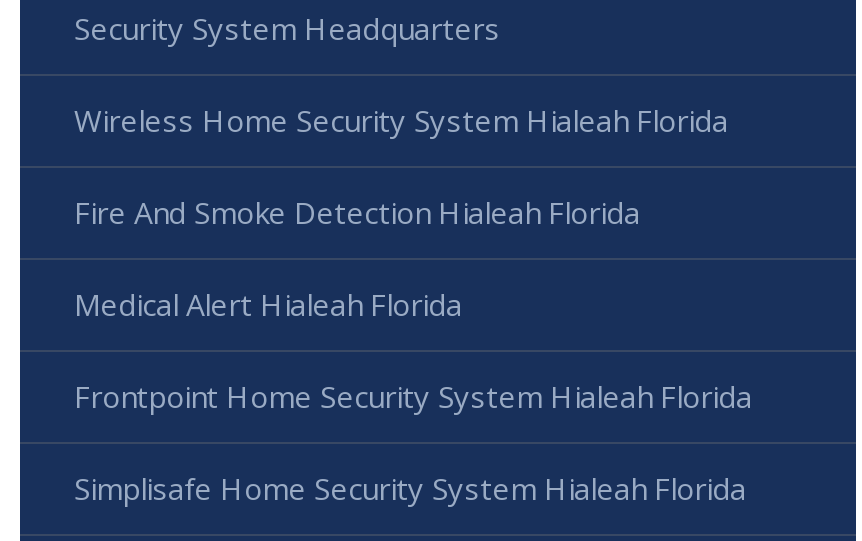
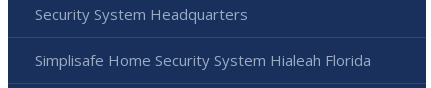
[74,99,752,415] Wireless Home Security System Hialeah Florida | Fire And Smoke Detection Hialeah Florida | Medical Alert Hialeah Florida | Frontpoint Home Security System Hialeah Florida -> none

